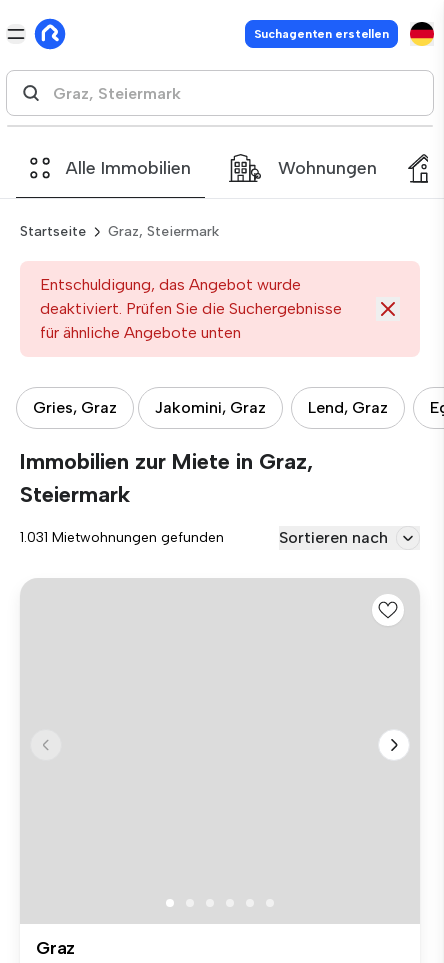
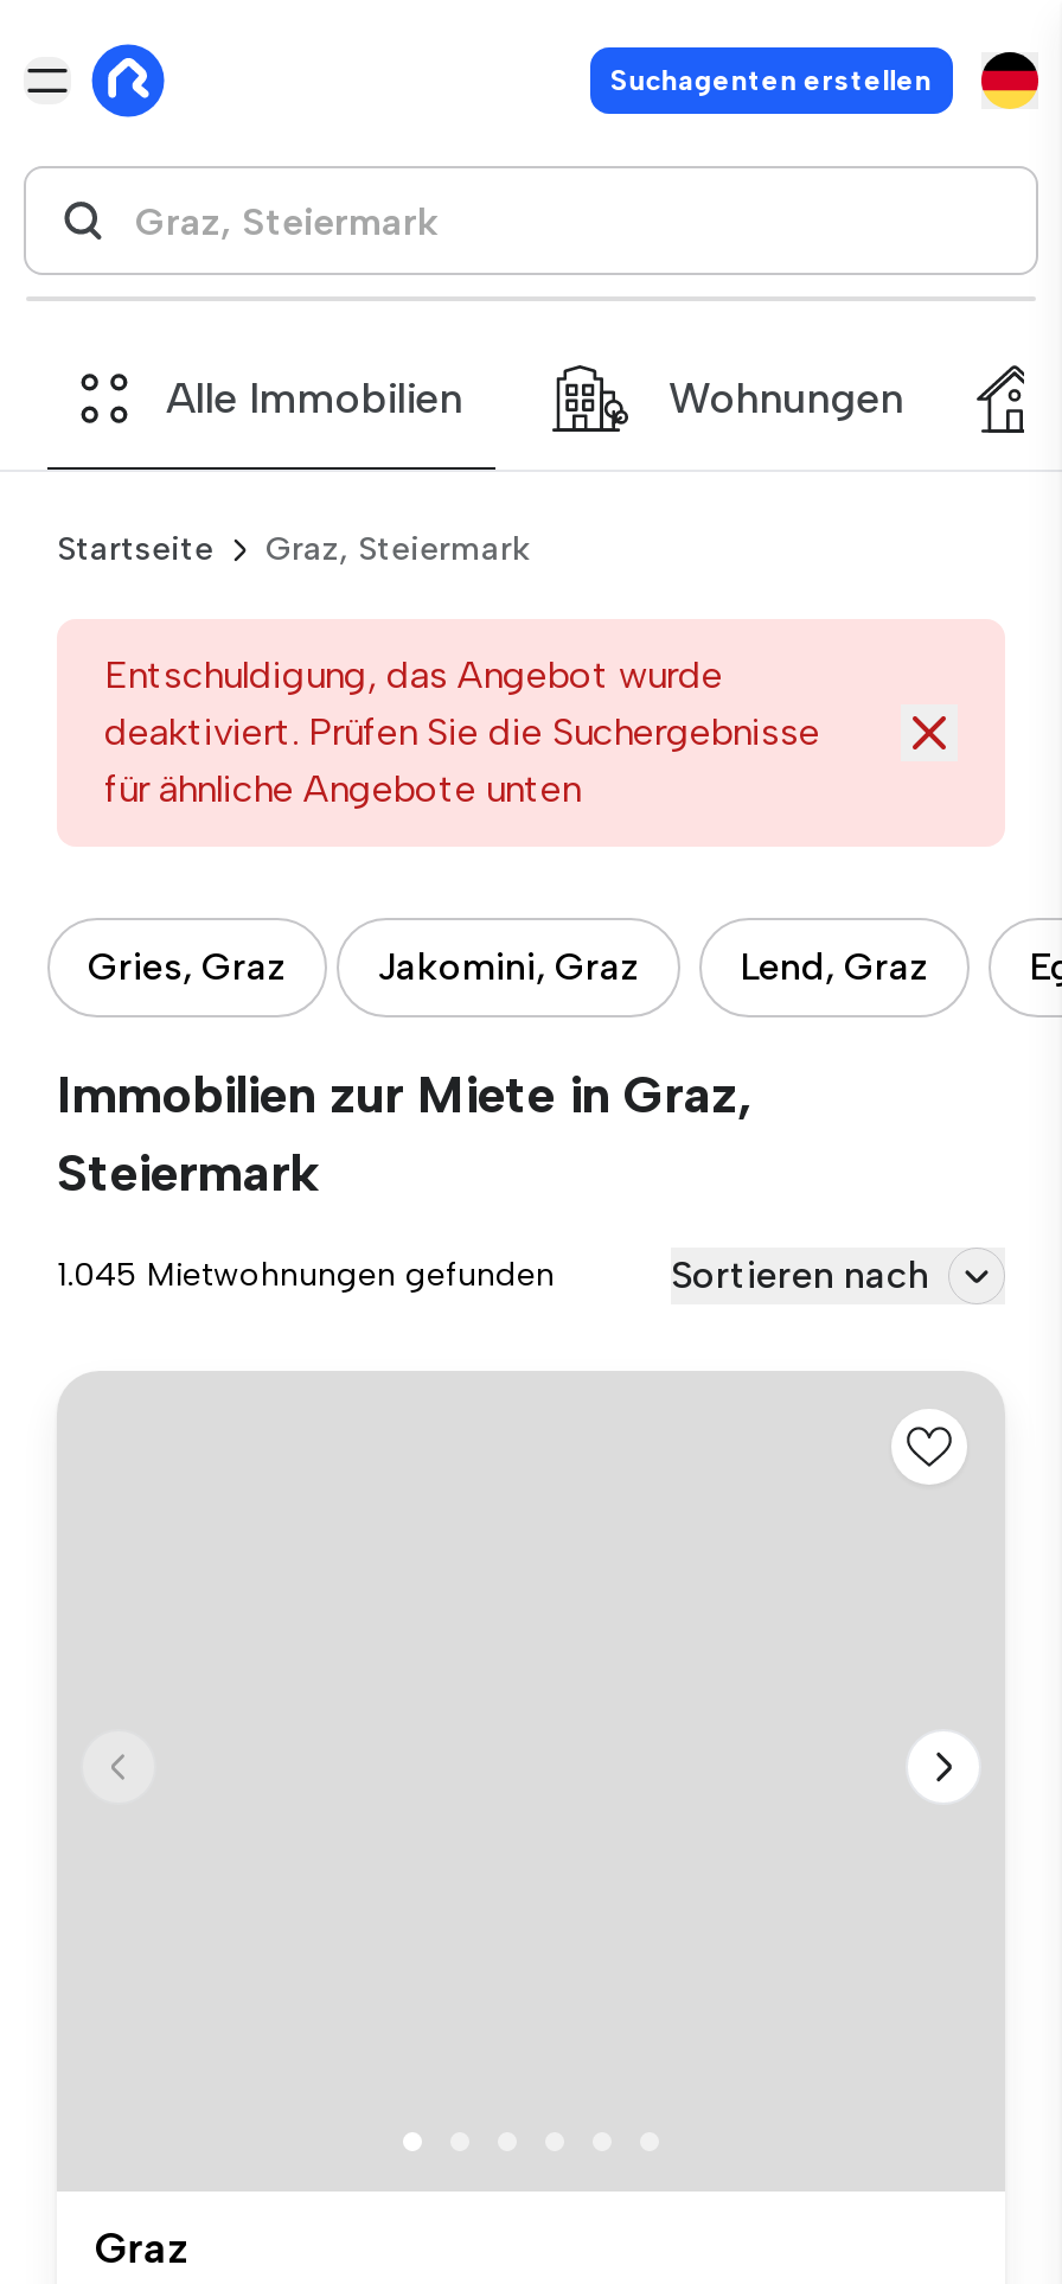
[20,529,224,546] 1.031 Mietwohnungen gefunden -> [57,1255,555,1295] 1.045 Mietwohnungen gefunden

